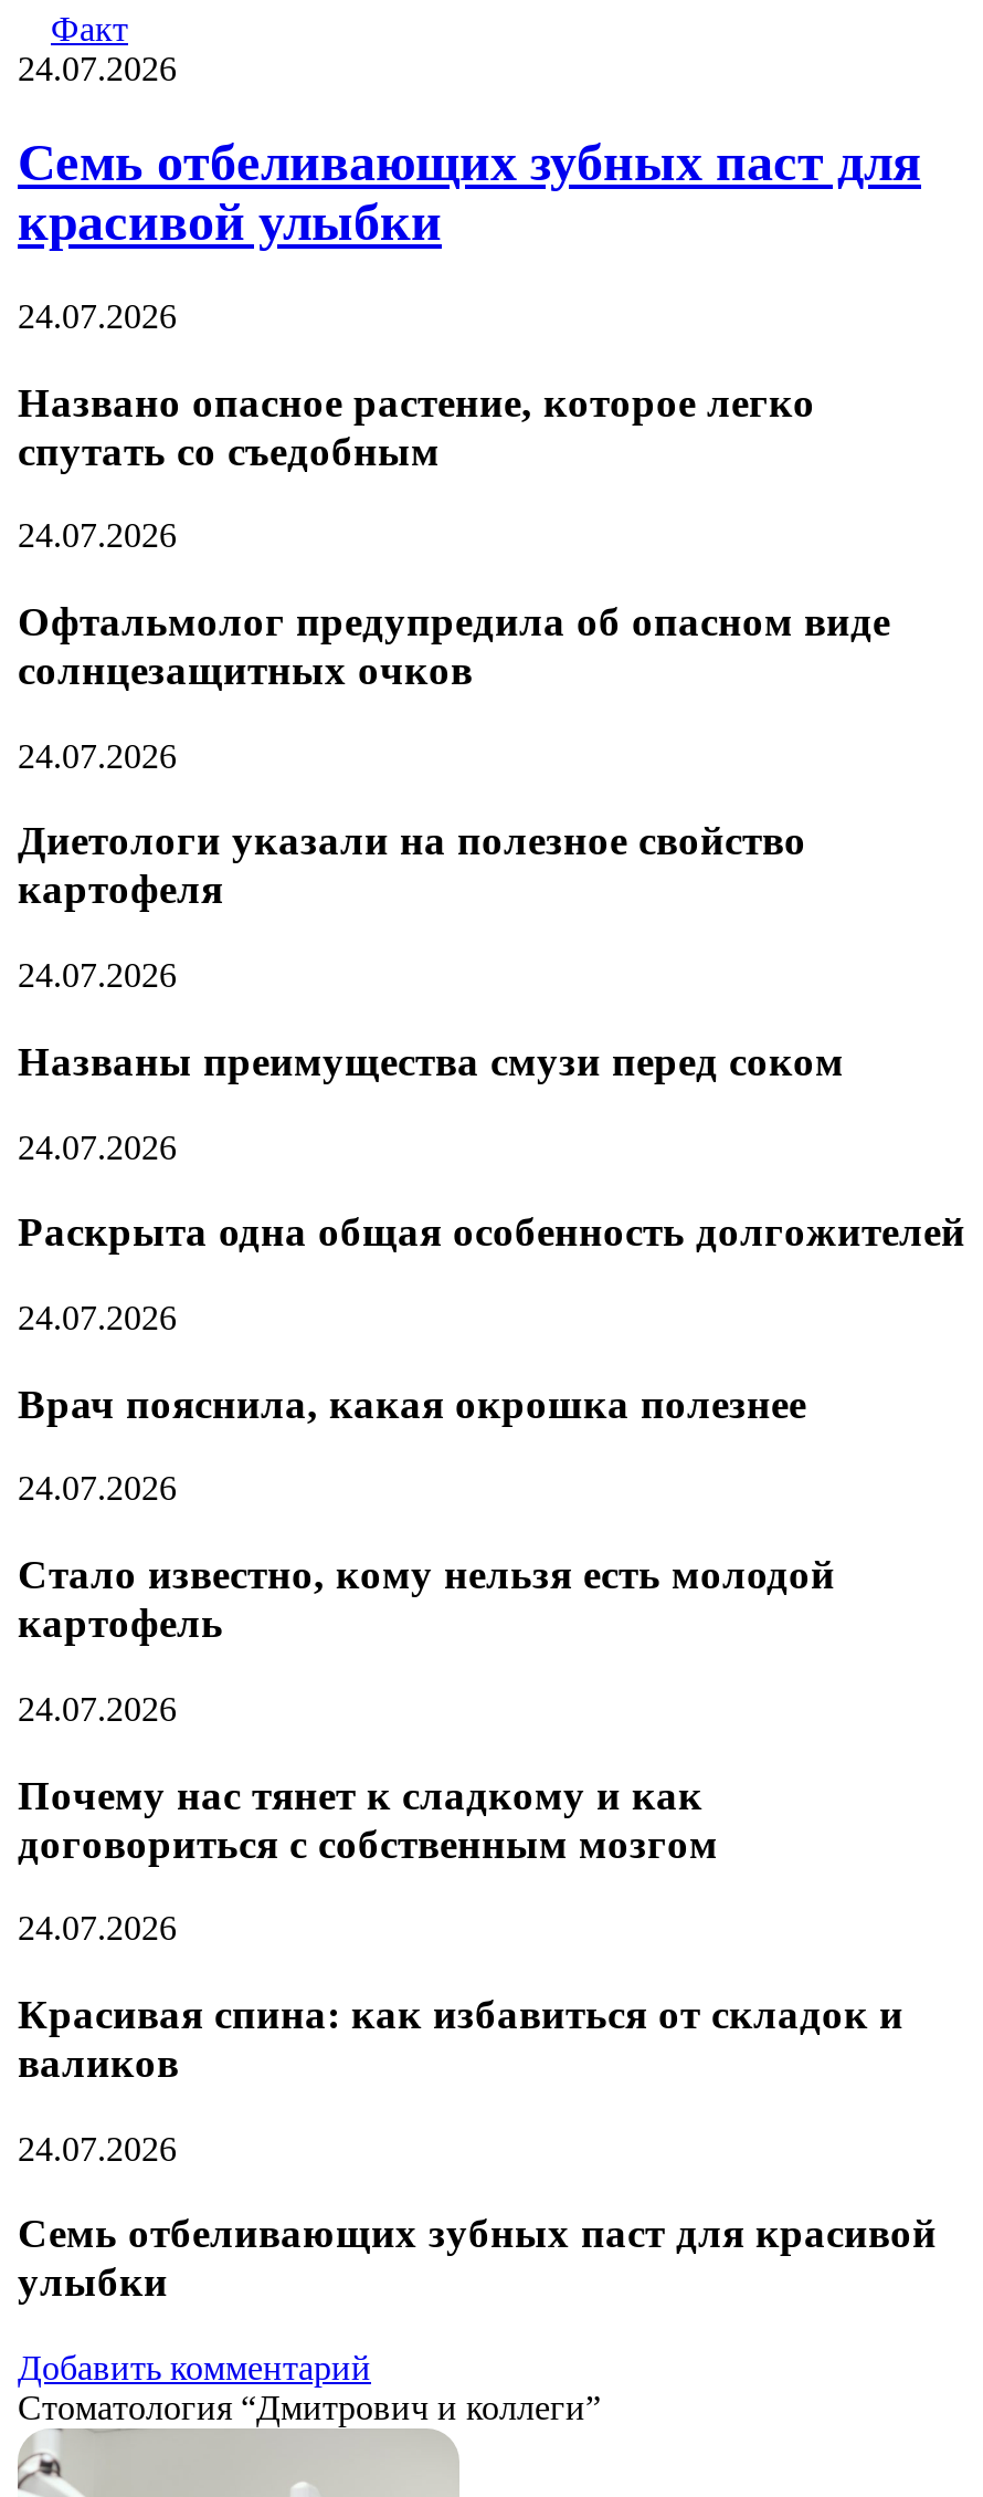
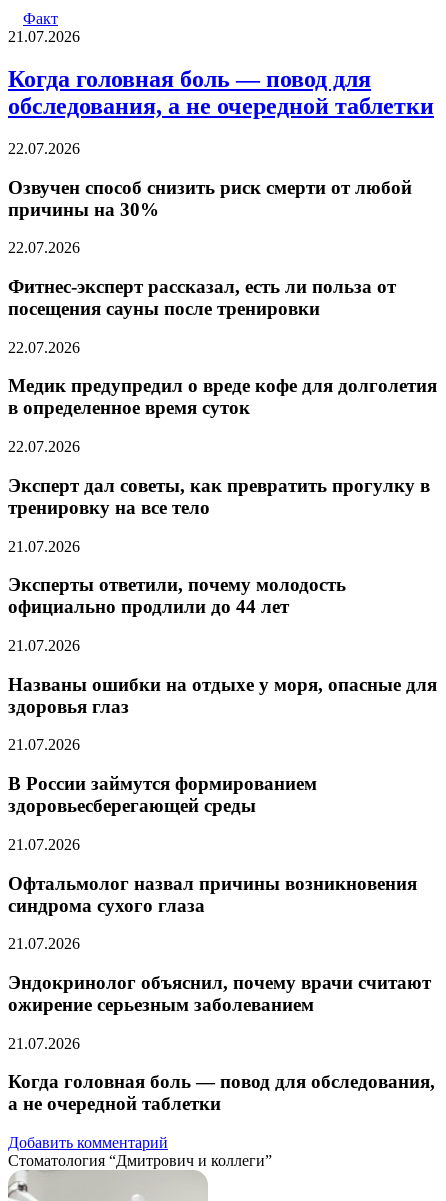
[18,50,177,87] 24.07.2026 -> [8,28,80,45] 21.07.2026
[18,134,921,251] Семь отбеливающих зубных паст для | красивой улыбки -> [8,66,434,119] Когда головная боль — повод для | обследования, а не очередной таблетки
[18,297,177,334] 24.07.2026 -> [8,140,80,157] 22.07.2026
[18,378,815,473] Названо опасное растение, которое легко | спутать со съедобным -> [8,176,412,219] Озвучен способ снизить риск смерти от любой | причины на 30%
[18,517,177,554] 24.07.2026 -> [8,239,80,256] 22.07.2026
[18,598,890,693] Офтальмолог предупредила об опасном виде | солнцезащитных очков -> [8,276,396,319] Фитнес-эксперт рассказал, есть ли польза от | посещения сауны после тренировки
[18,737,177,774] 24.07.2026 -> [8,339,80,356] 22.07.2026
[18,818,806,913] Диетологи указали на полезное свойство | картофеля -> [8,375,437,418] Медик предупредил о вреде кофе для долголетия | в определенное время суток
[18,956,177,994] 24.07.2026 -> [8,438,80,455] 22.07.2026
[18,1037,844,1084] Названы преимущества смузи перед соком -> [8,475,430,518] Эксперт дал советы, как превратить прогулку в | тренировку на все тело
[18,1128,177,1165] 24.07.2026 -> [8,538,80,555] 21.07.2026
[18,1209,965,1255] Раскрыта одна общая особенность долгожителей -> [8,574,346,617] Эксперты ответили, почему молодость | официально продлили до 44 лет
[18,1299,177,1336] 24.07.2026 -> [8,637,80,654] 21.07.2026
[18,1380,806,1426] Врач пояснила, какая окрошка полезнее -> [8,674,437,717] Названы ошибки на отдыхе у моря, опасные для | здоровья глаз
[18,1470,177,1507] 24.07.2026 -> [8,736,80,753] 21.07.2026
[18,1551,835,1646] Стало известно, кому нельзя есть молодой | картофель -> [8,773,317,816] В России займутся формированием | здоровьесберегающей среды
[18,1690,177,1727] 24.07.2026 -> [8,836,80,853] 21.07.2026
[18,1771,718,1866] Почему нас тянет к сладкому и как | договориться с собственным мозгом -> [8,873,417,916] Офтальмолог назвал причины возникновения | синдрома сухого глаза
[18,1910,177,1947] 24.07.2026 -> [8,935,80,952] 21.07.2026
[18,1991,903,2086] Красивая спина: как избавиться от складок и | валиков -> [8,972,431,1015] Эндокринолог объяснил, почему врачи считают | ожирение серьезным заболеванием
[18,2130,177,2167] 24.07.2026 -> [8,1035,80,1052] 21.07.2026
[18,2211,937,2306] Семь отбеливающих зубных паст для красивой | улыбки -> [8,1071,435,1114] Когда головная боль — повод для обследования, | а не очередной таблетки

